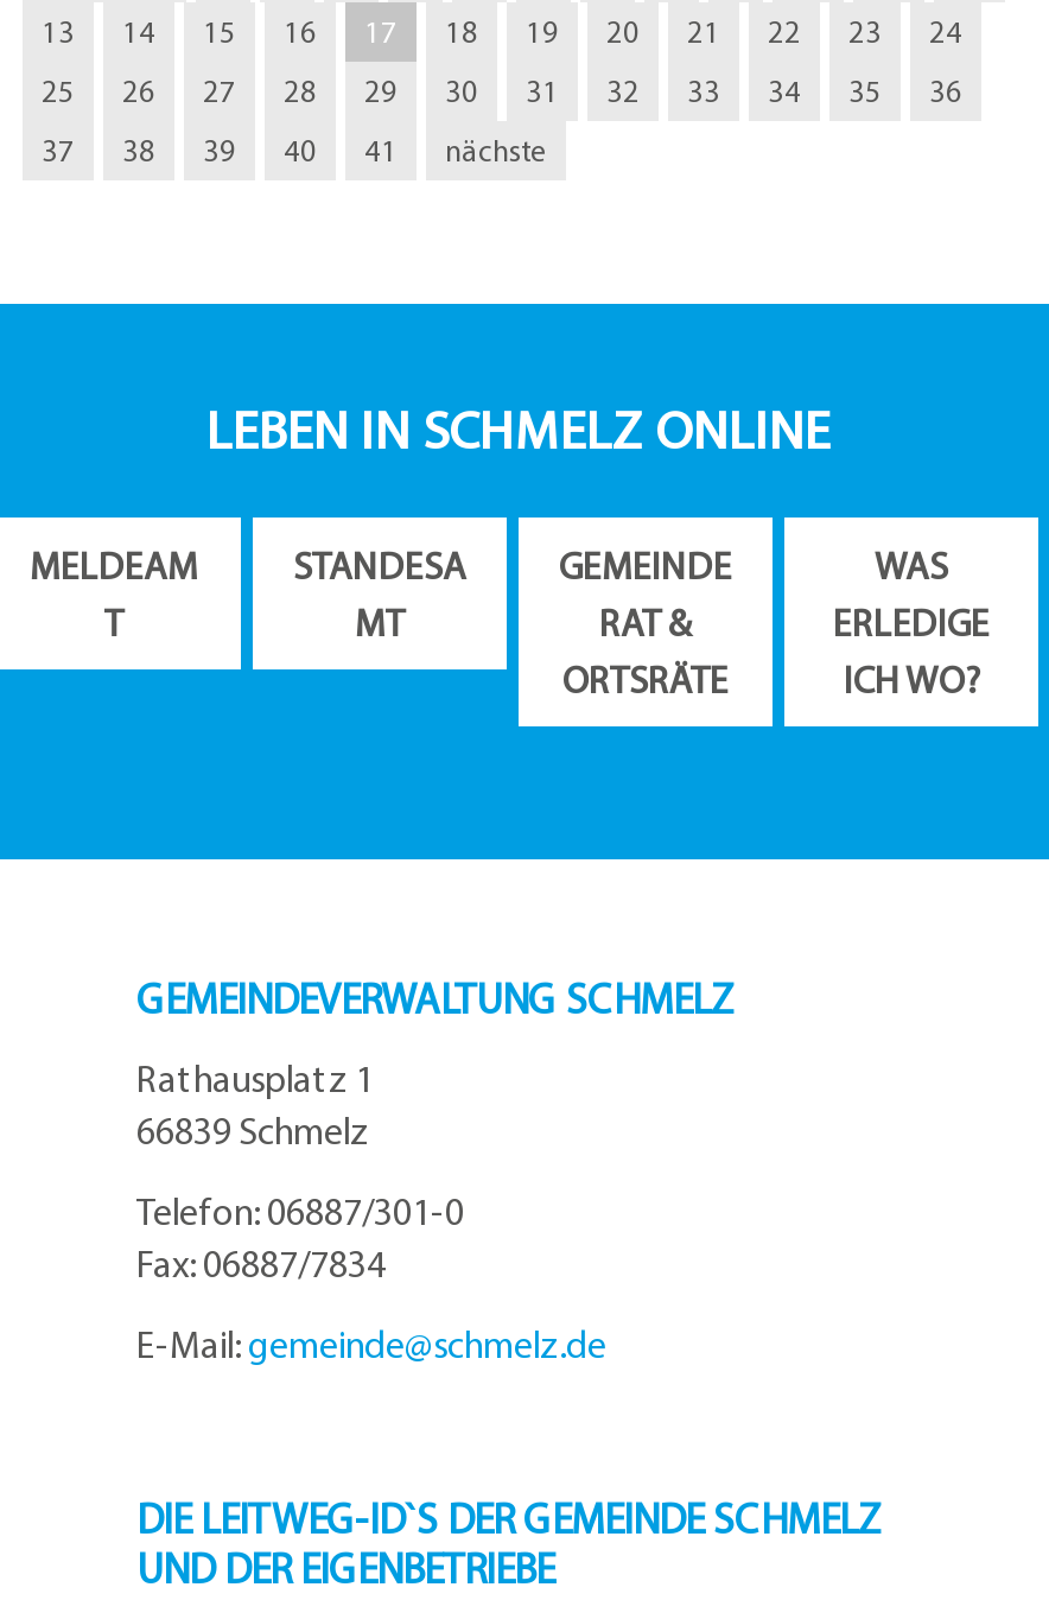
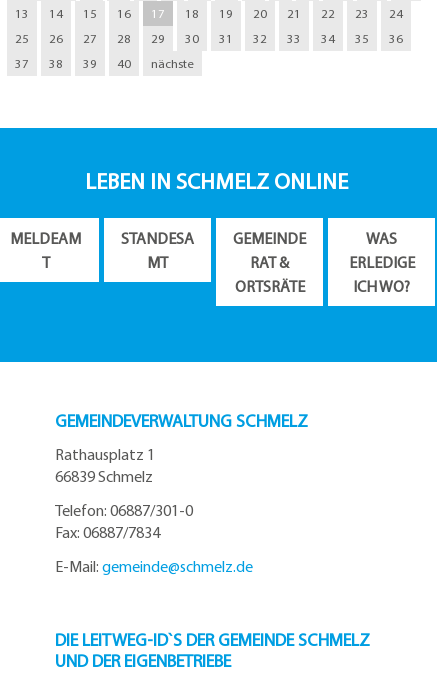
[364,131,398,169] 41 -> none

